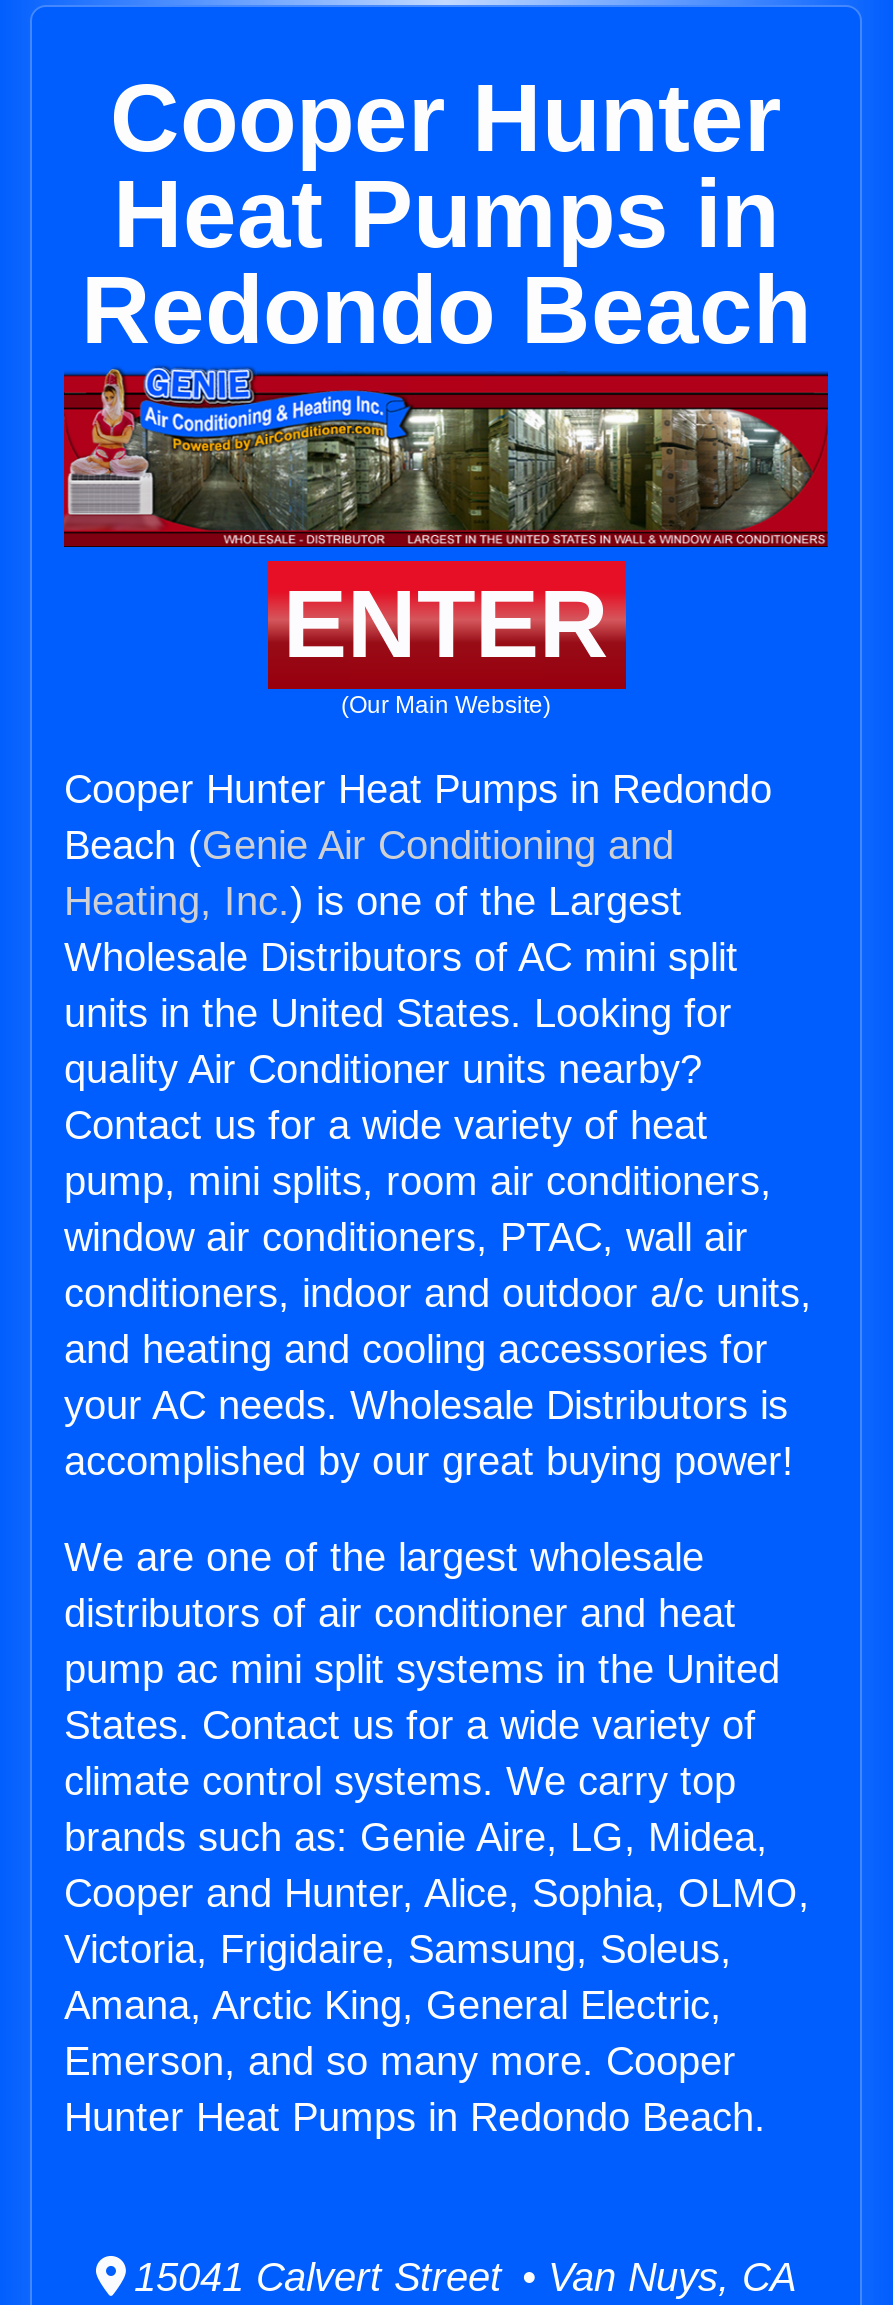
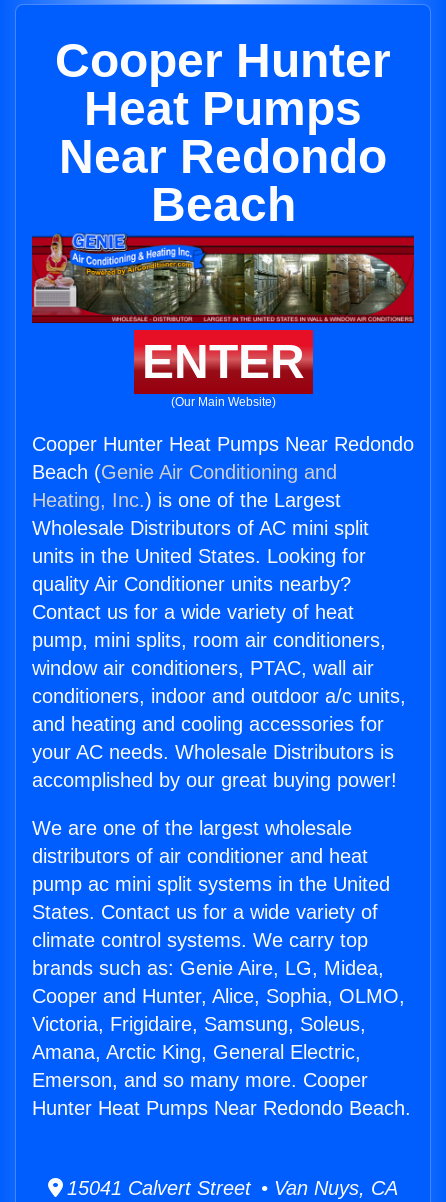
[81,161,811,363] Heat Pumps in | Redondo Beach -> [59,82,387,231] Heat Pumps | Near Redondo | Beach
[64,767,772,811] Cooper Hunter Heat Pumps in Redondo -> [32,433,414,455] Cooper Hunter Heat Pumps Near Redondo
[64,2095,766,2139] Hunter Heat Pumps in Redondo Beach. -> [32,1097,411,1119] Hunter Heat Pumps Near Redondo Beach.

